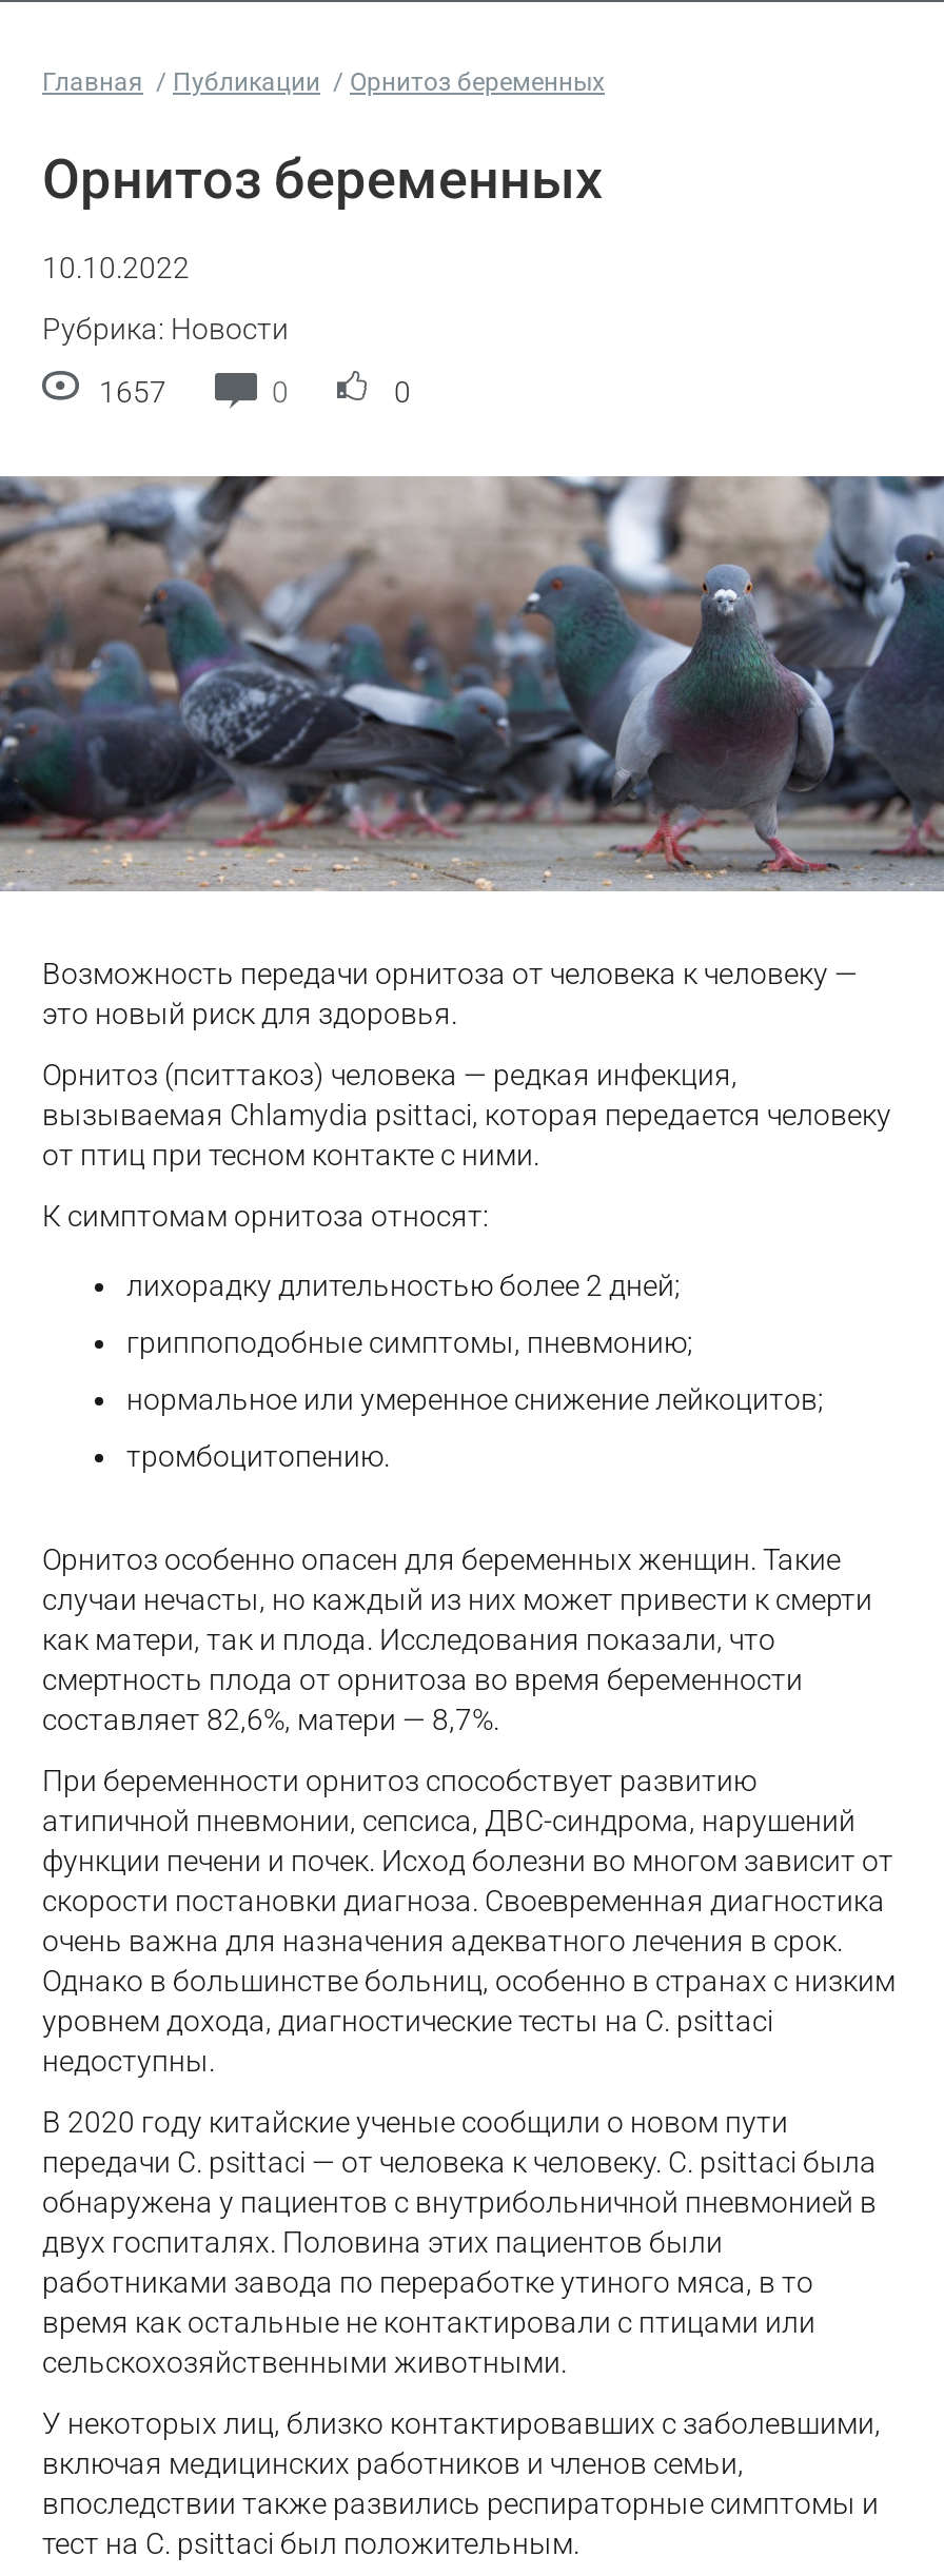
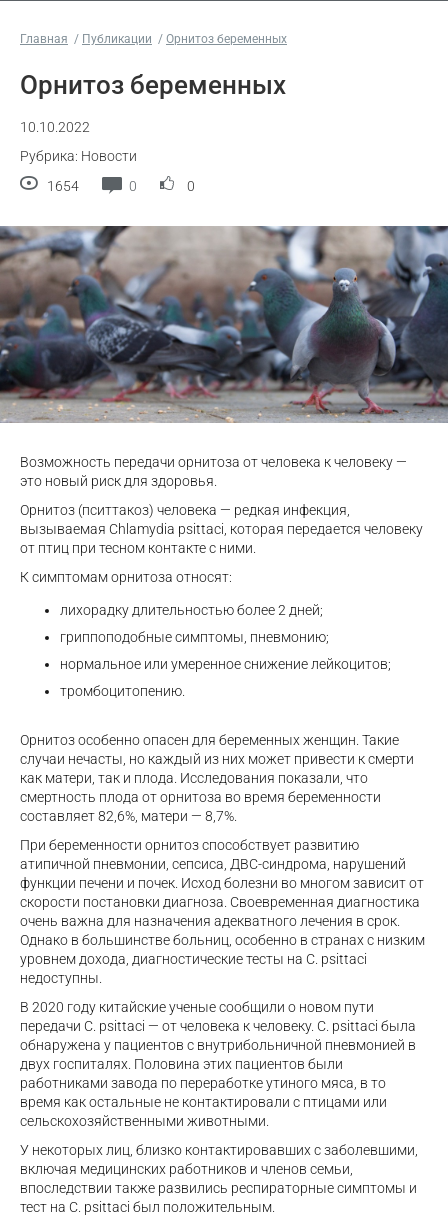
[99,376,166,410] 1657 -> [47,178,79,194] 1654

